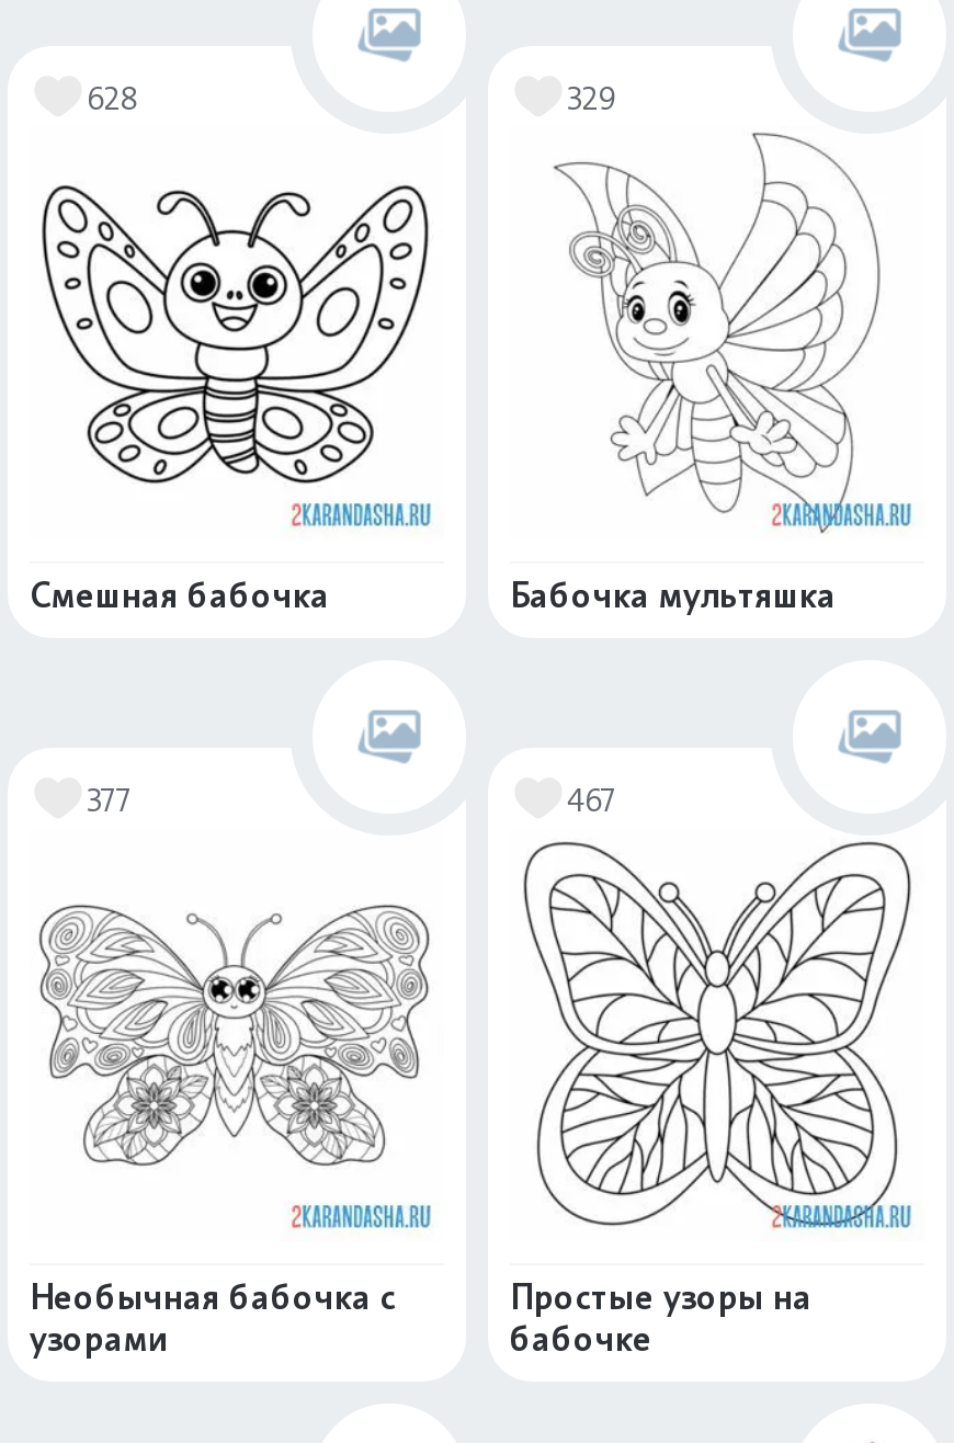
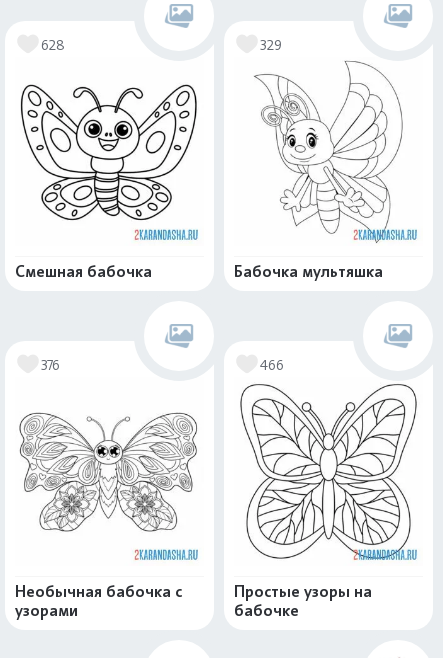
[87,780,130,817] 377 -> [41,355,60,372] 376
[567,780,615,817] 467 -> [260,355,284,372] 466

